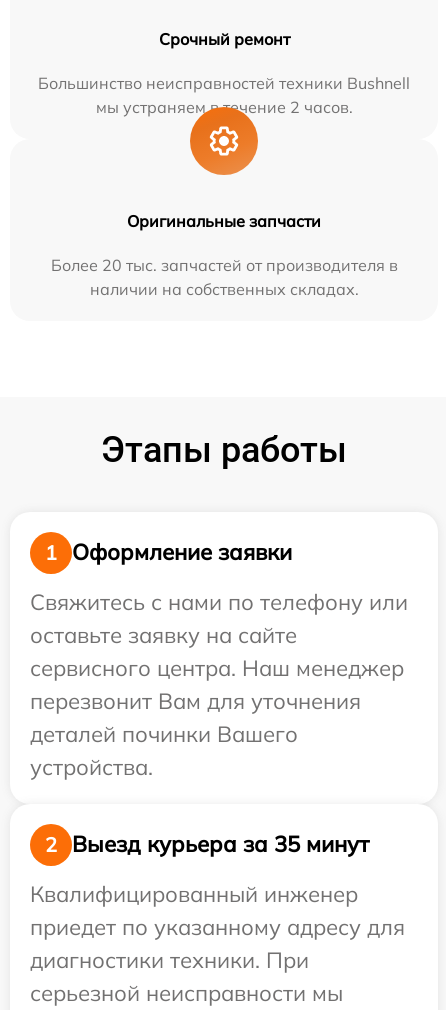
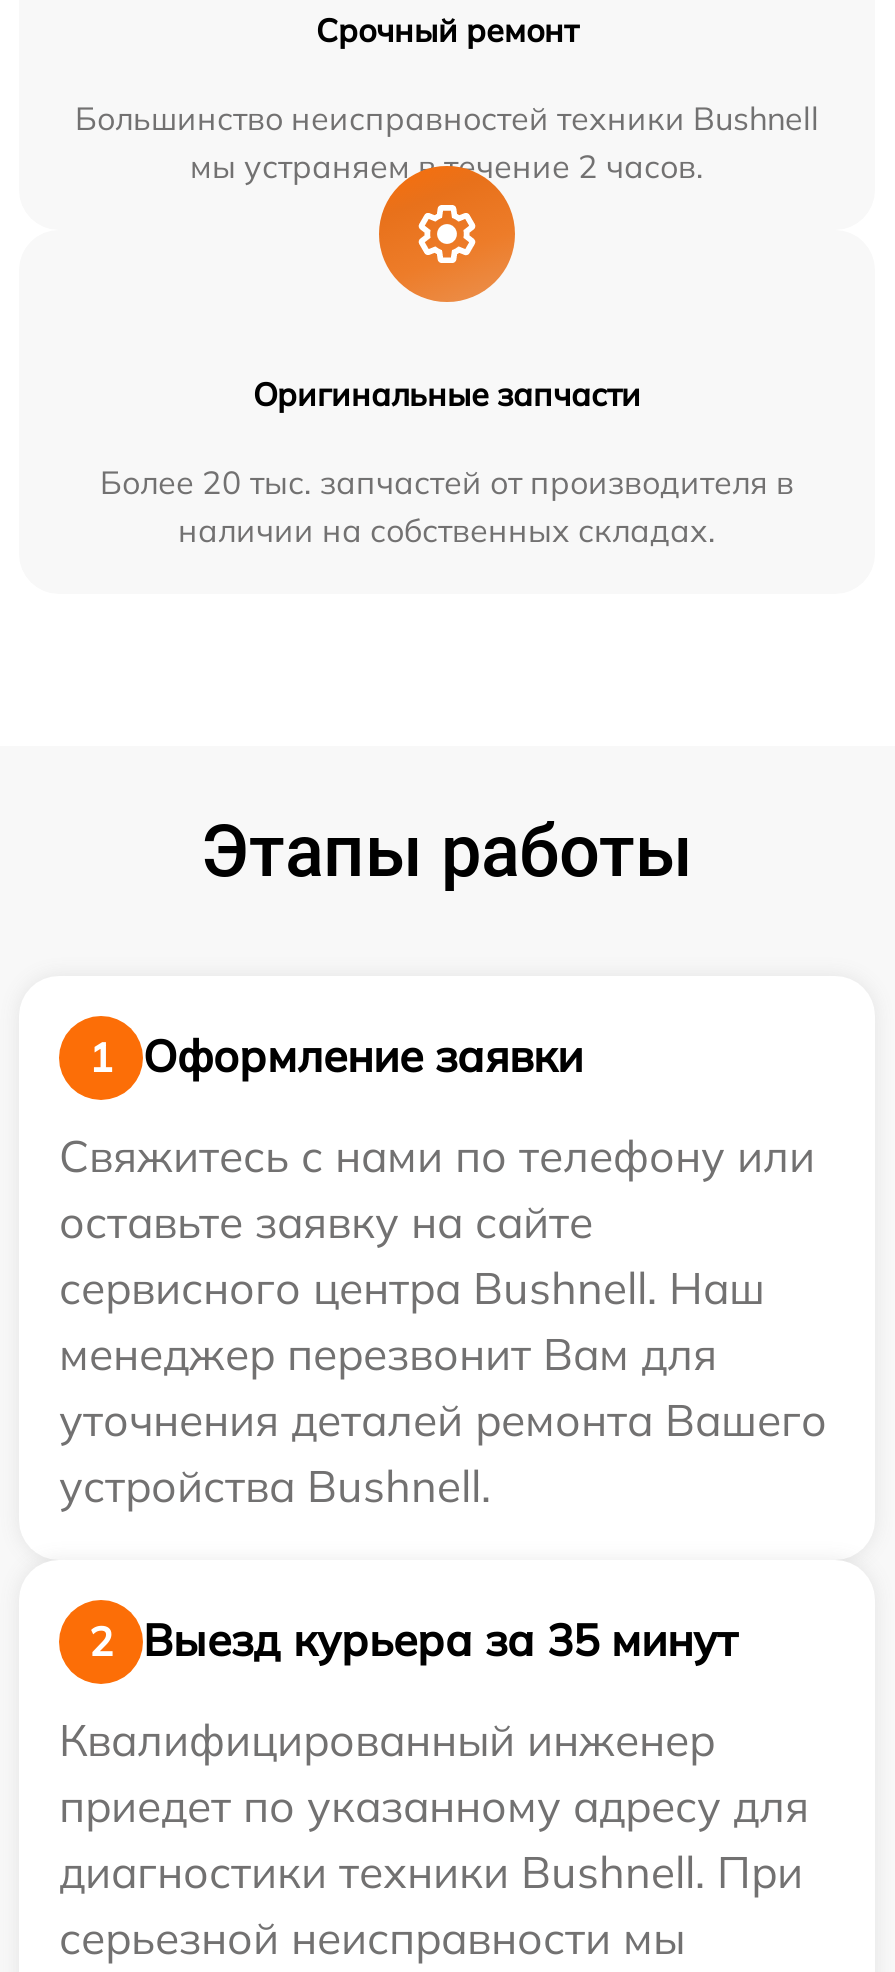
[30,654,404,781] сервисного центра. Наш менеджер | перезвонит Вам для уточнения | деталей починки Вашего | устройства. -> [59,1259,827,1513] сервисного центра Bushnell. Наш | менеджер перезвонит Вам для | уточнения деталей ремонта Вашего | устройства Bushnell.
[30,946,309,974] диагностики техники. При -> [59,1843,803,1899] диагностики техники Bushnell. При

